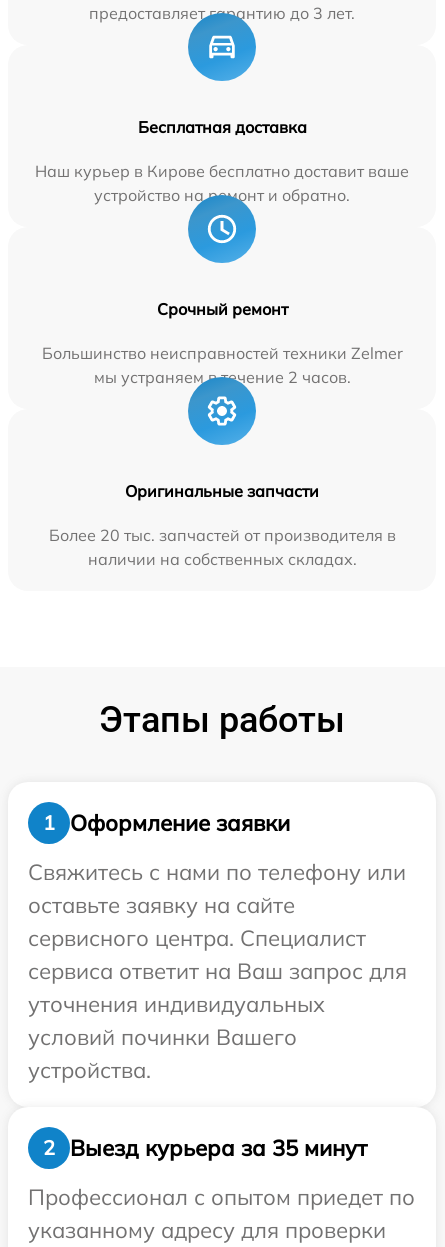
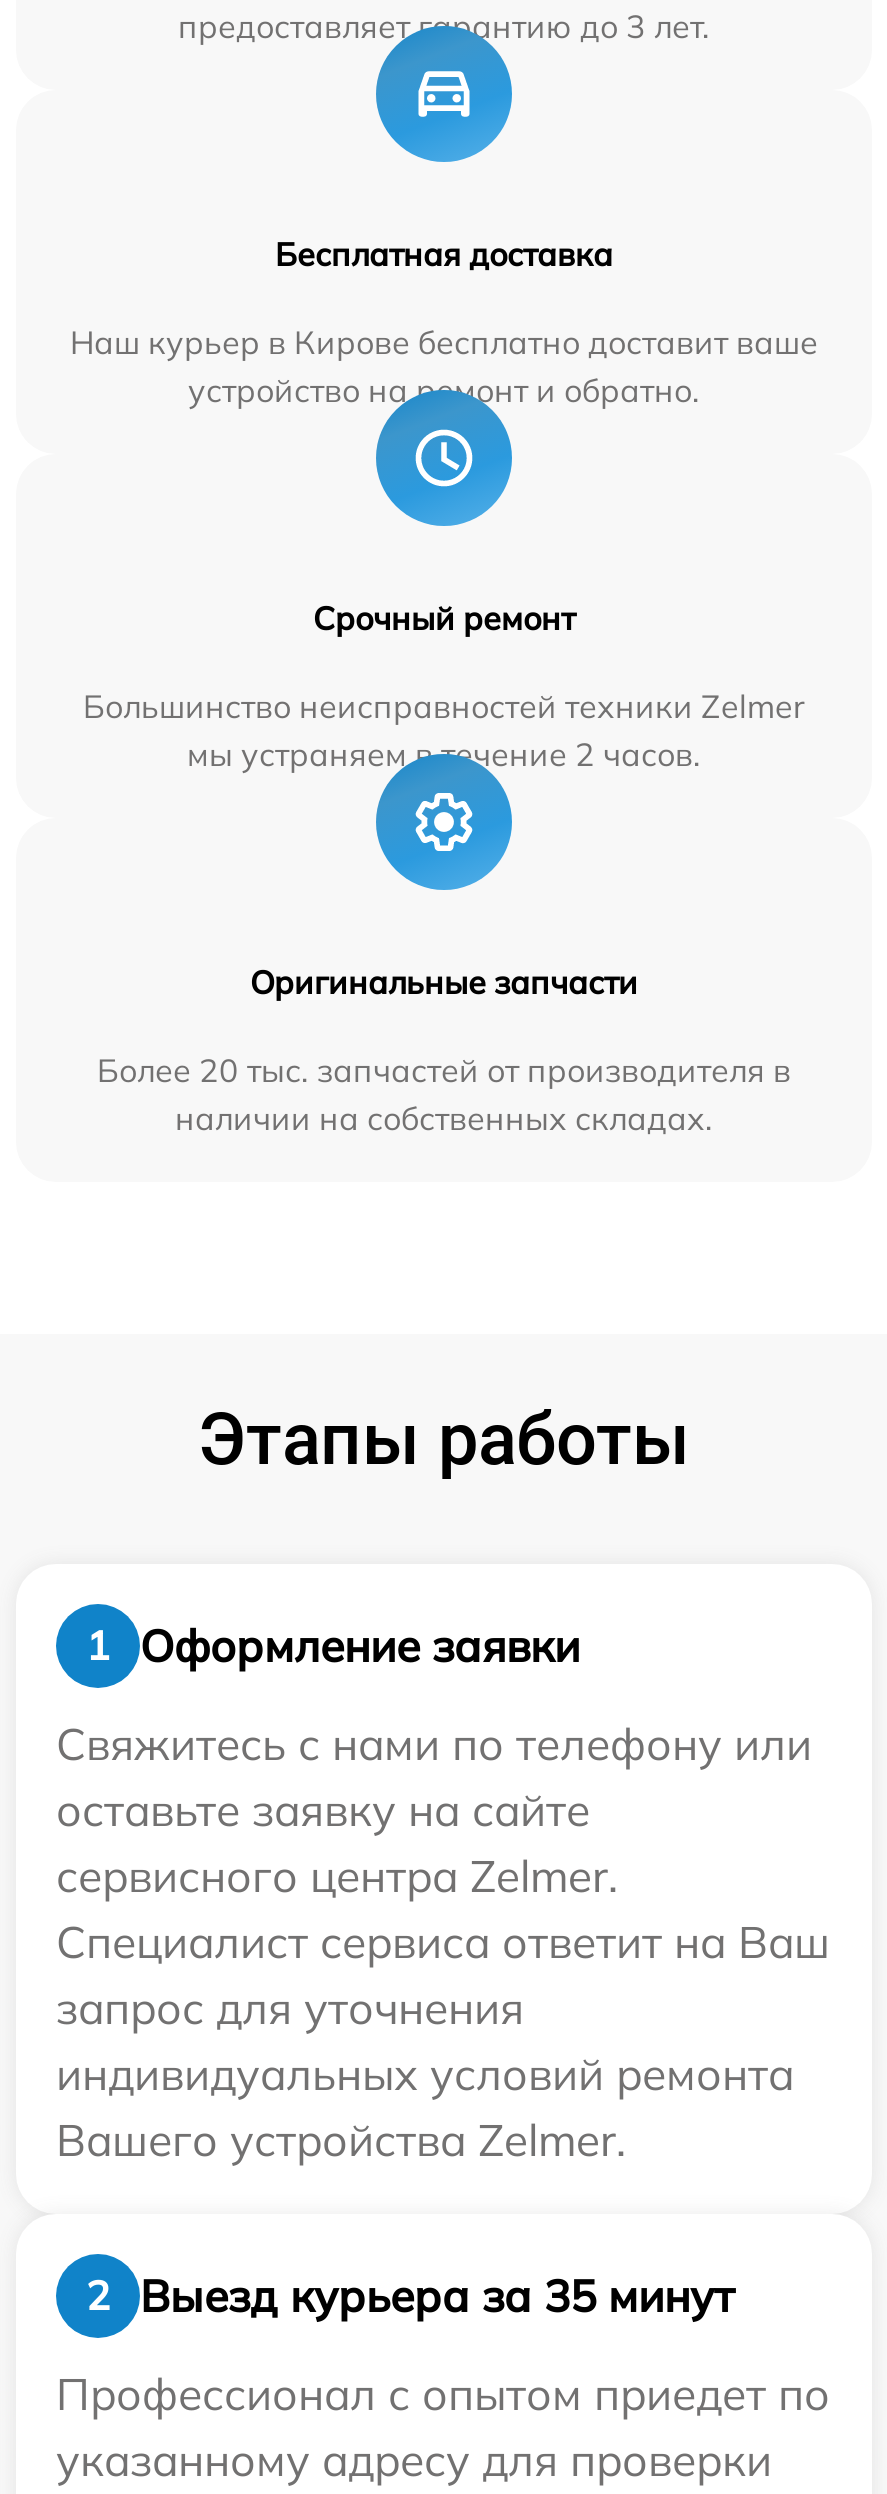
[28,924,407,1084] сервисного центра. Специалист | сервиса ответит на Ваш запрос для | уточнения индивидуальных | условий починки Вашего | устройства. -> [56,1848,830,2168] сервисного центра Zelmer. | Специалист сервиса ответит на Ваш | запрос для уточнения | индивидуальных условий ремонта | Вашего устройства Zelmer.

